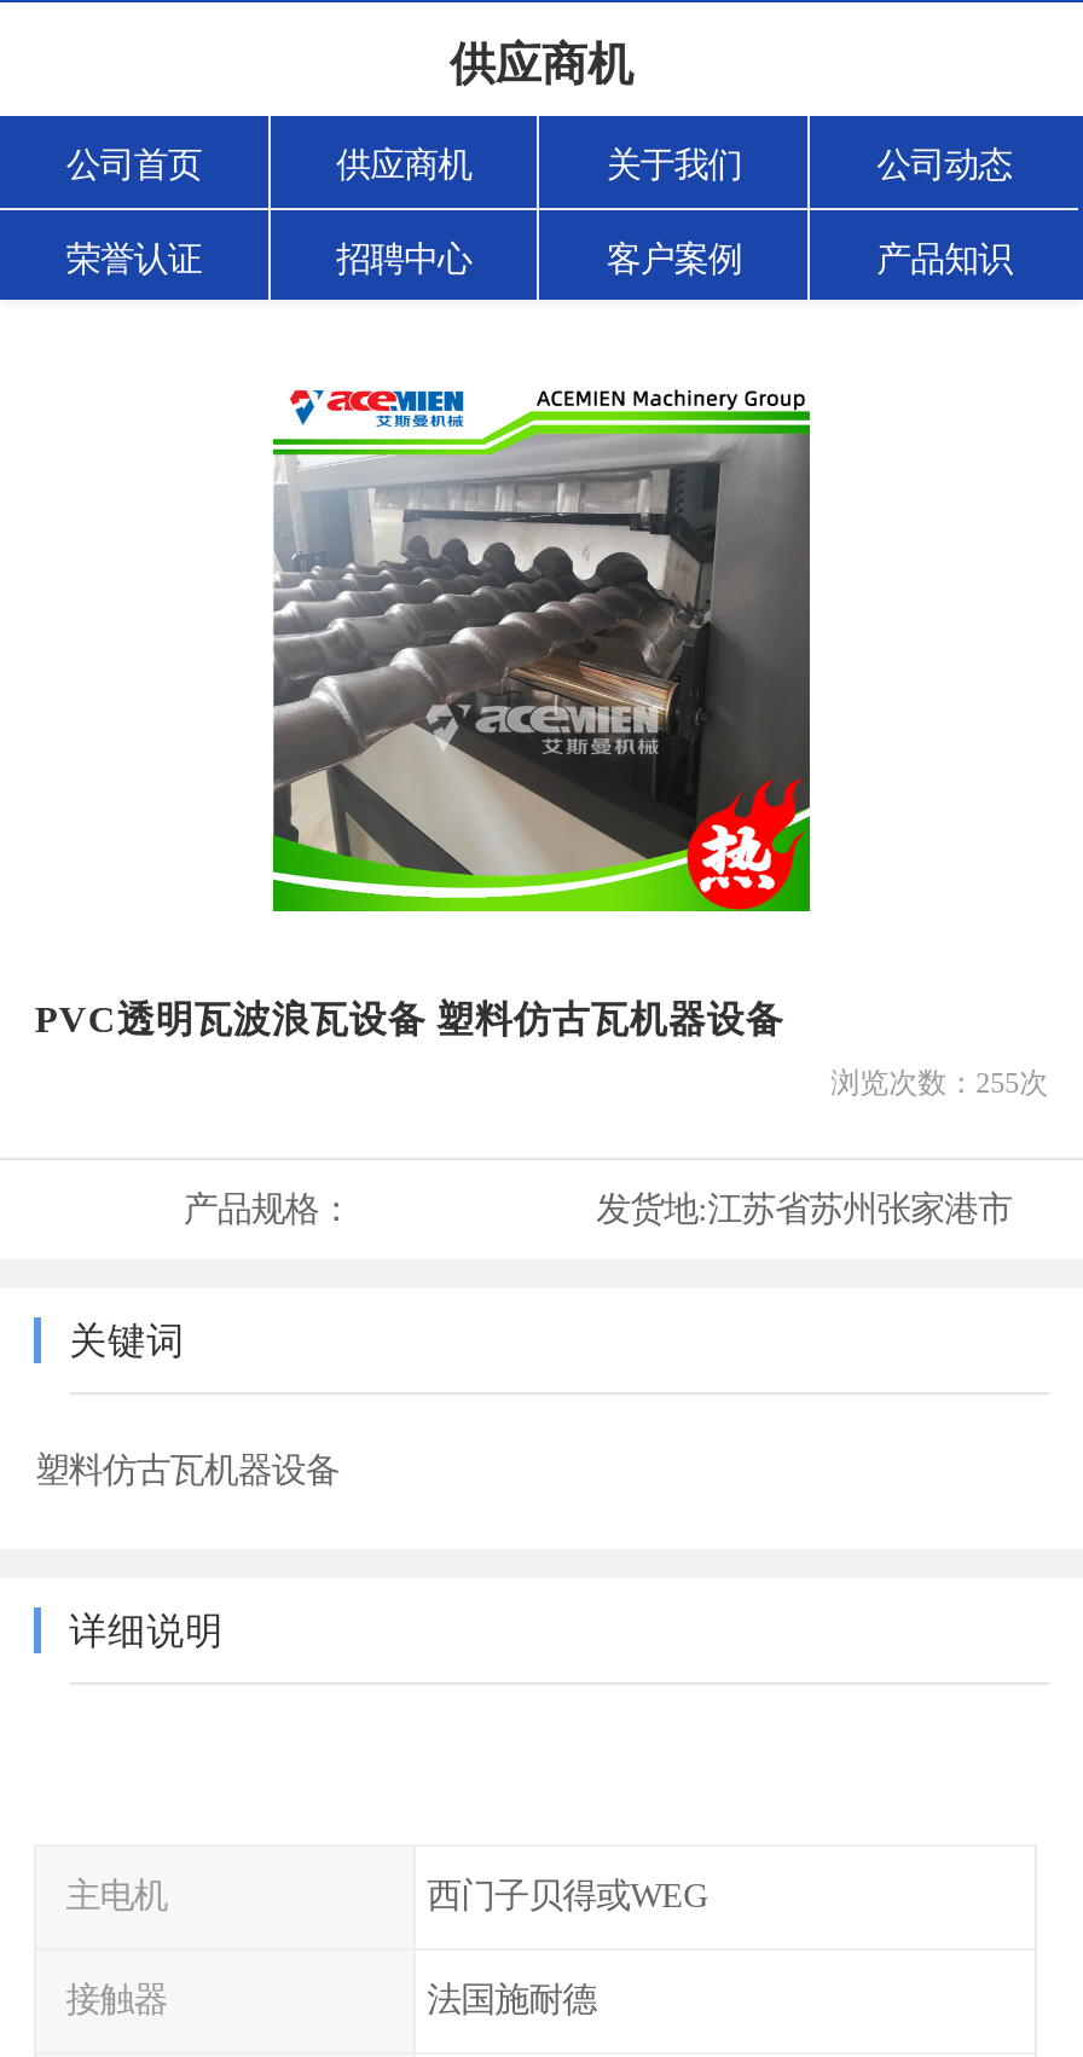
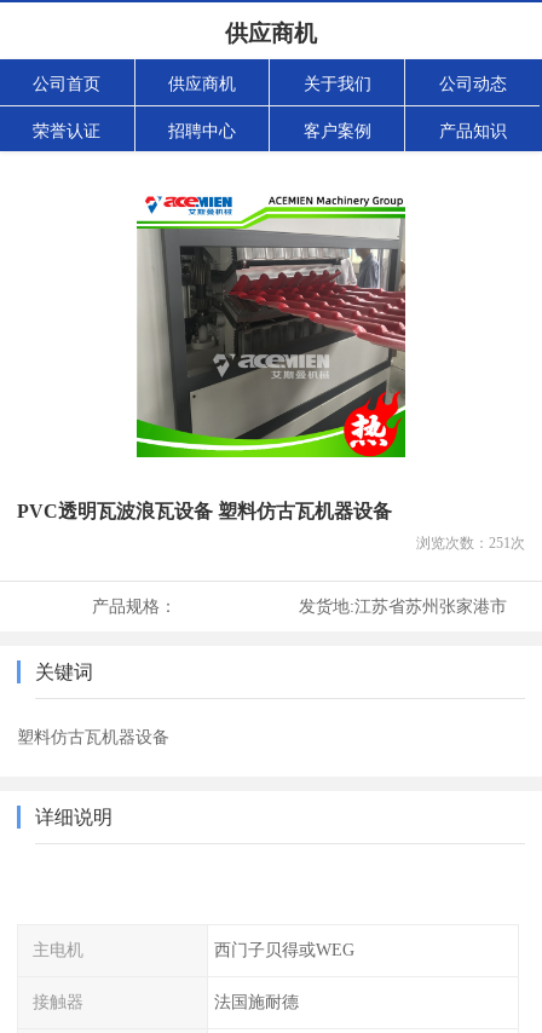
[273,433,812,877] [image] -> [137,218,406,440] [image]
[831,1066,1048,1100] 浏览次数：255次 -> [416,535,525,552] 浏览次数：251次

